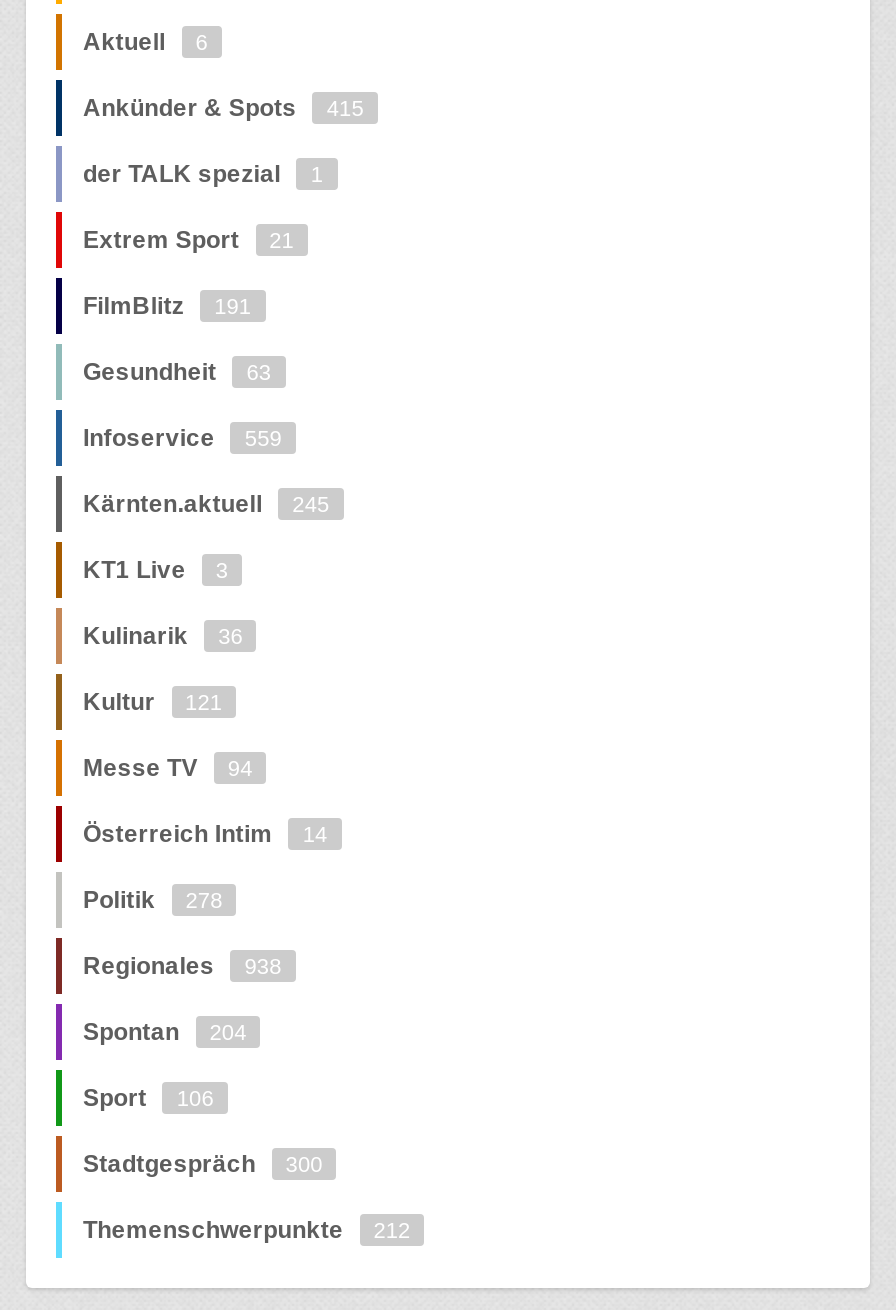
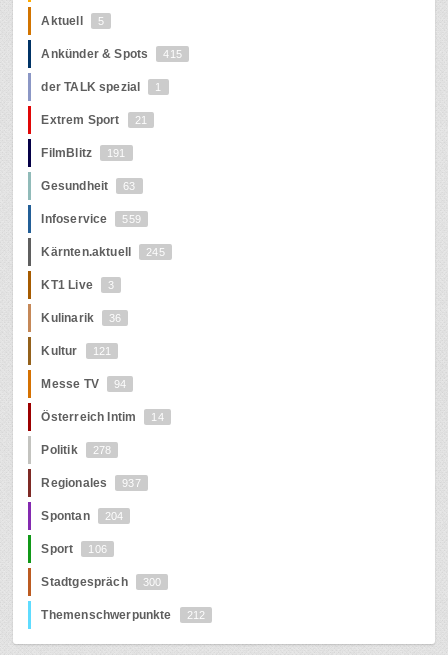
[83,28,208,56] Aktuell 6 -> [41,14,104,28] Aktuell 5
[83,952,282,980] Regionales 938 -> [41,476,141,490] Regionales 937

